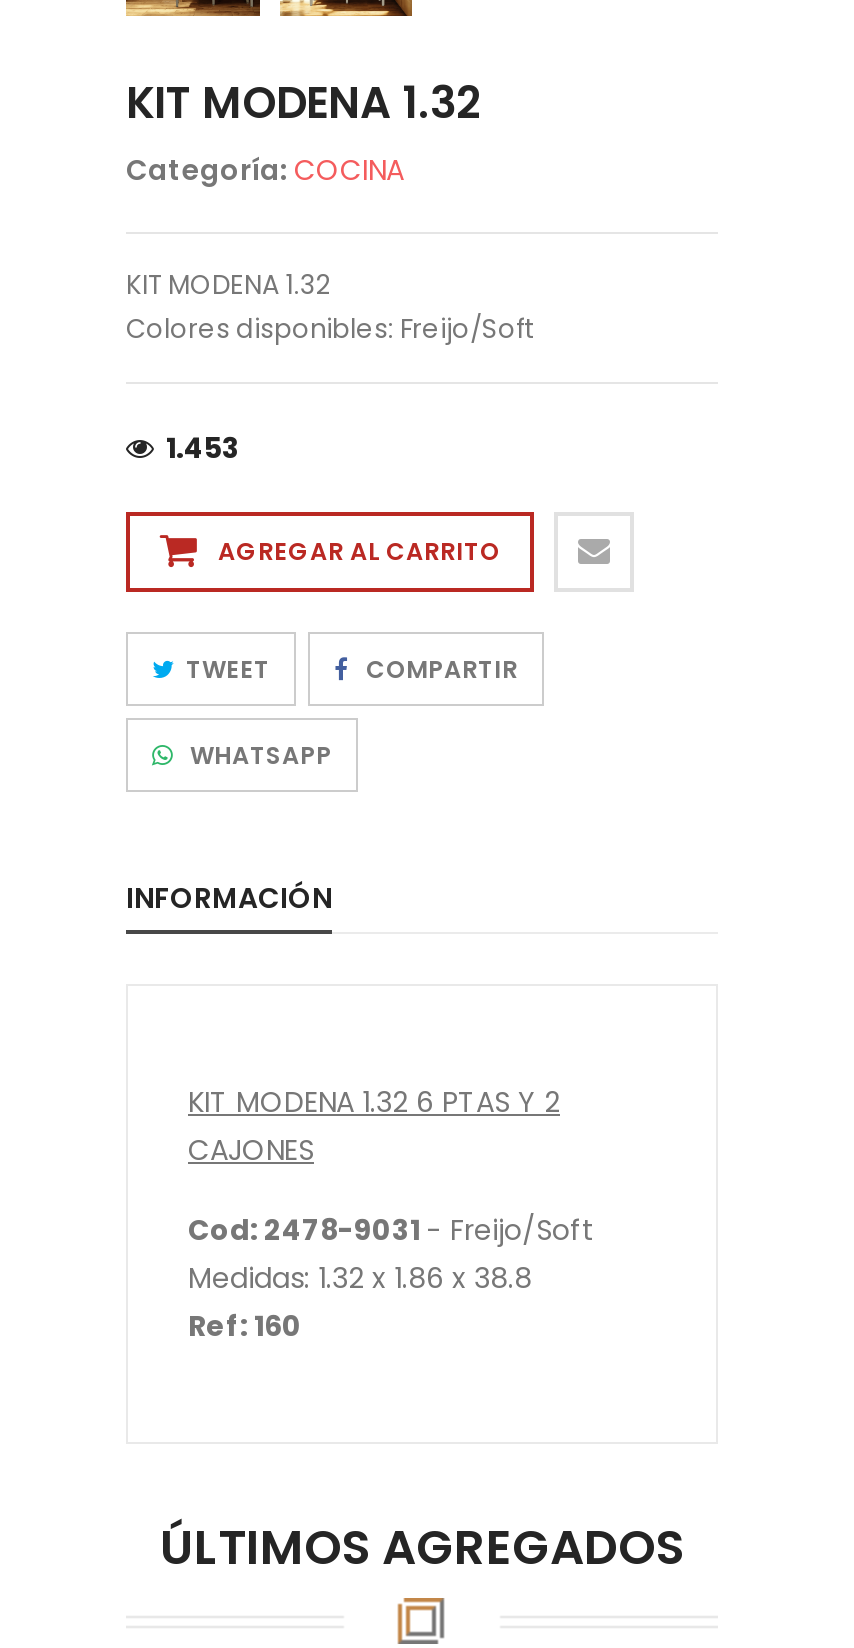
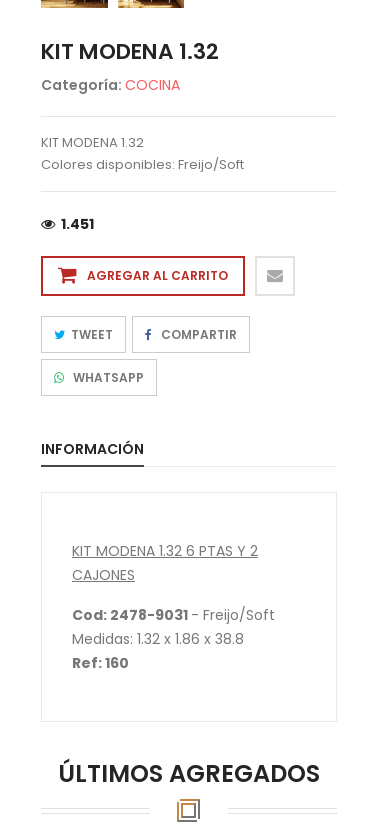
[166,427,240,467] 1.453 -> [61,213,94,233] 1.451

